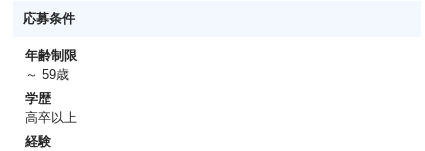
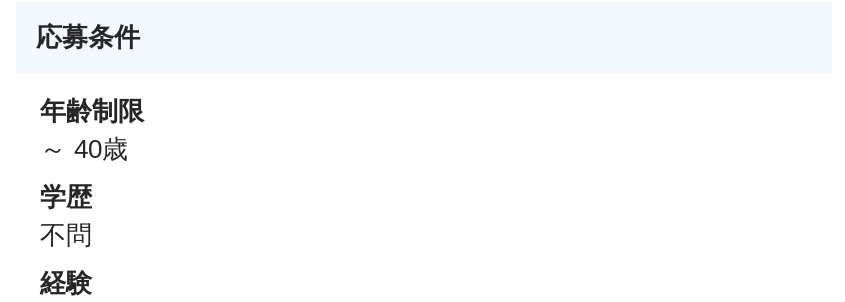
[25,67,69,82] ～ 59歳 -> [40,134,128,164] ～ 40歳
[25,110,77,125] 高卒以上 -> [40,220,92,250] 不問

